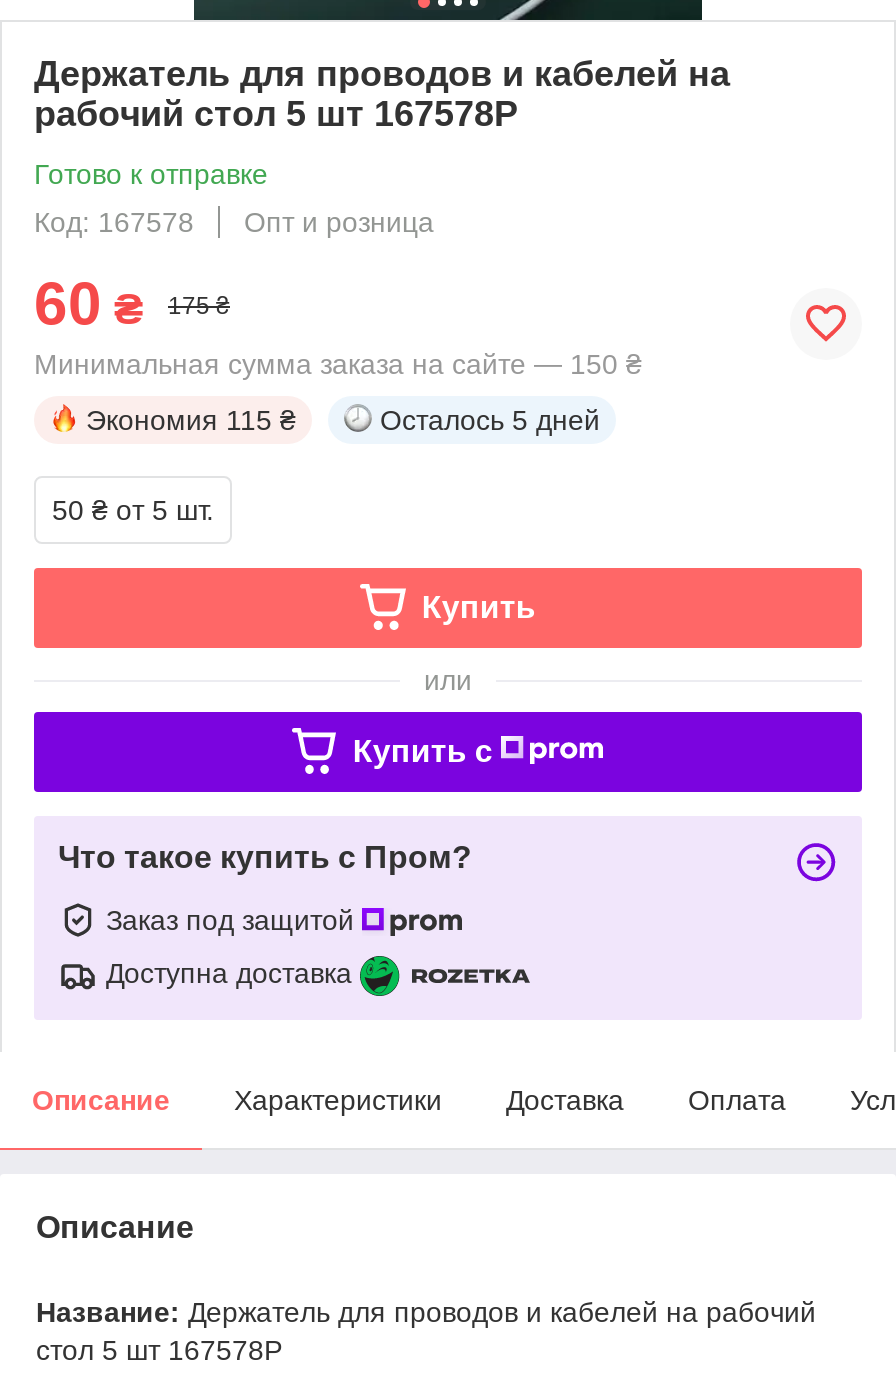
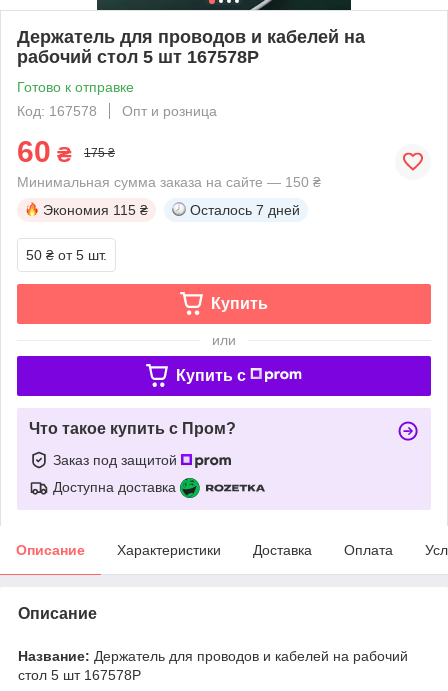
[380,404,600,436] Осталось 5 дней -> [190,202,300,218] Осталось 7 дней

